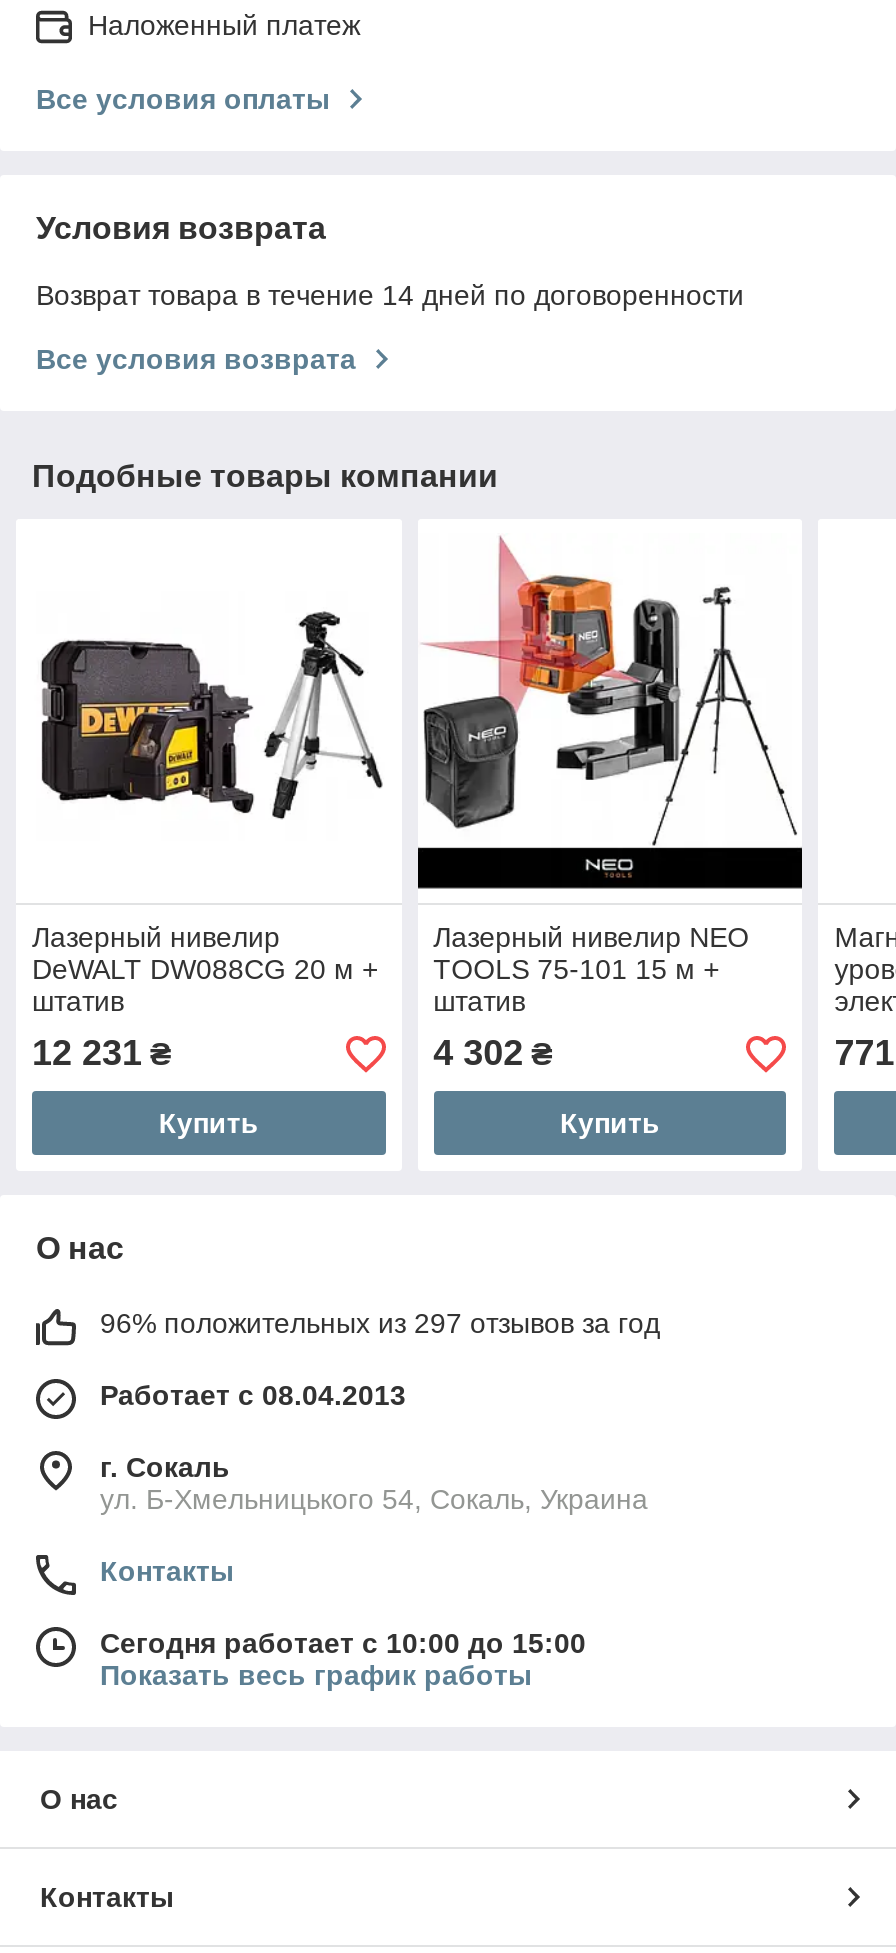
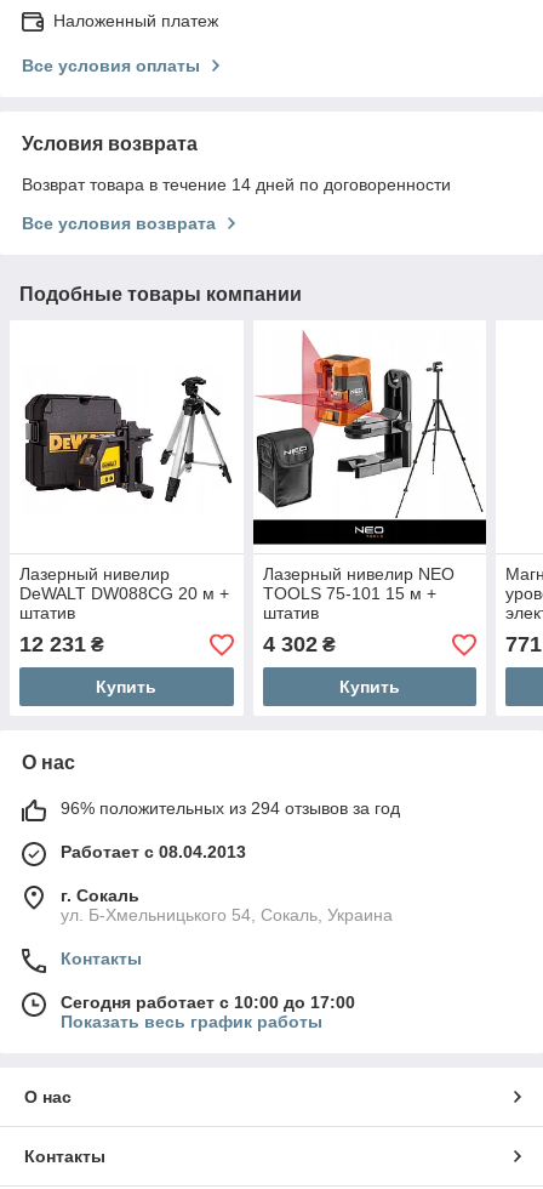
[100,1308,660,1340] 96% положительных из 297 отзывов за год -> [61,799,400,818] 96% положительных из 294 отзывов за год
[100,1628,586,1660] Сегодня работает с 10:00 до 15:00 -> [61,993,355,1012] Сегодня работает с 10:00 до 17:00

